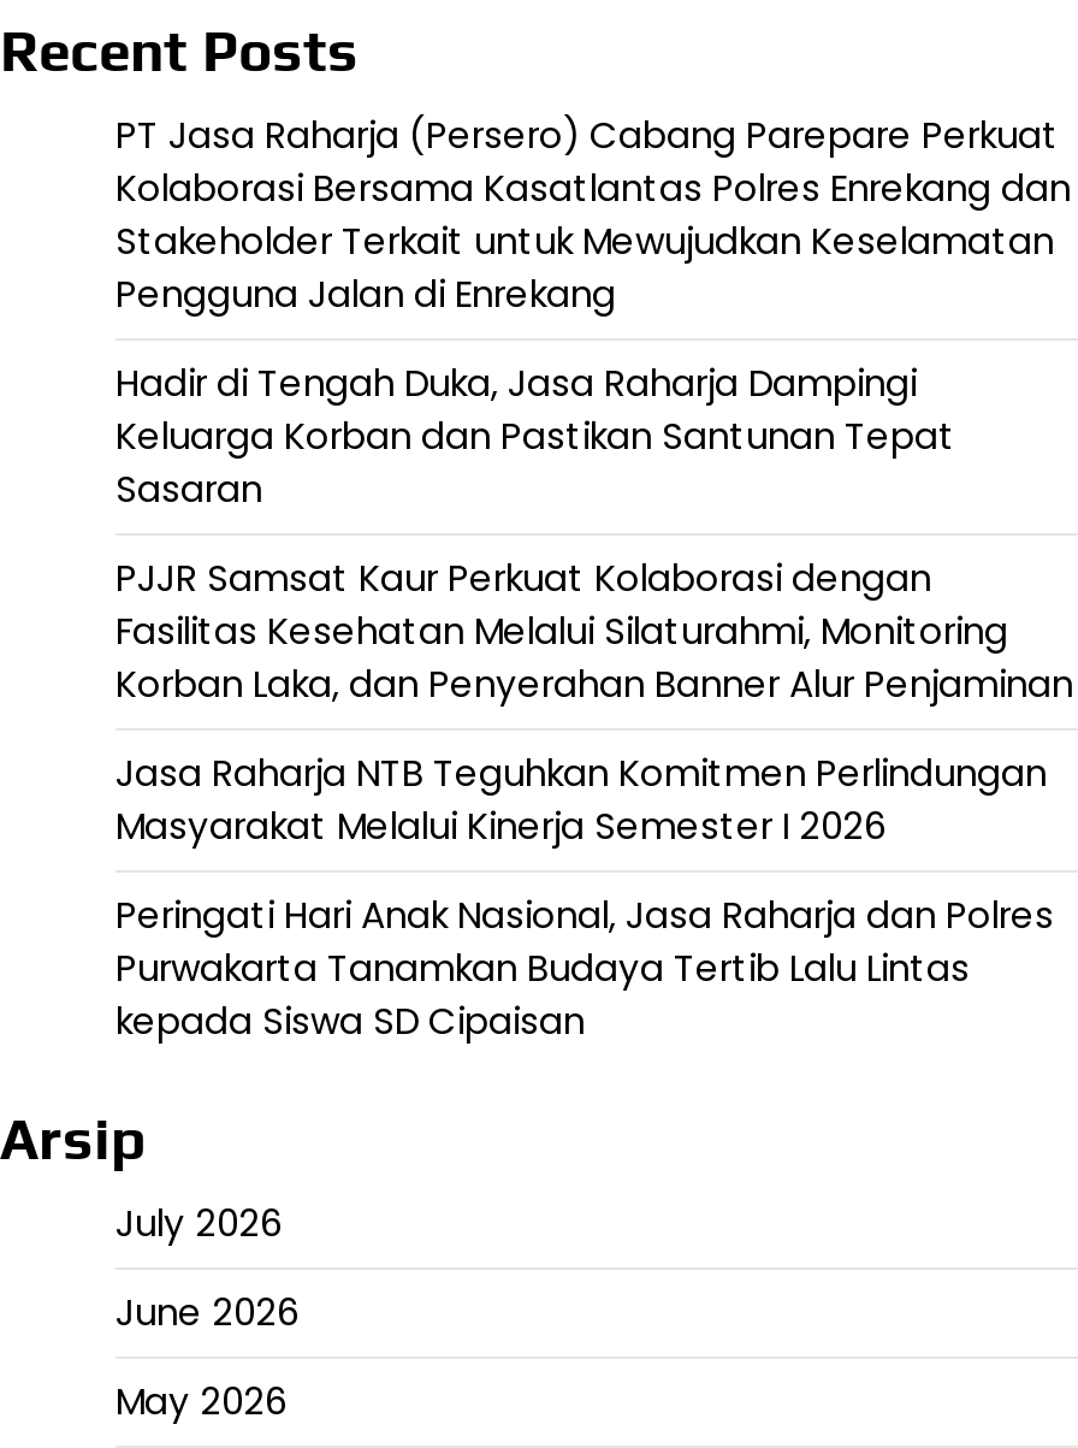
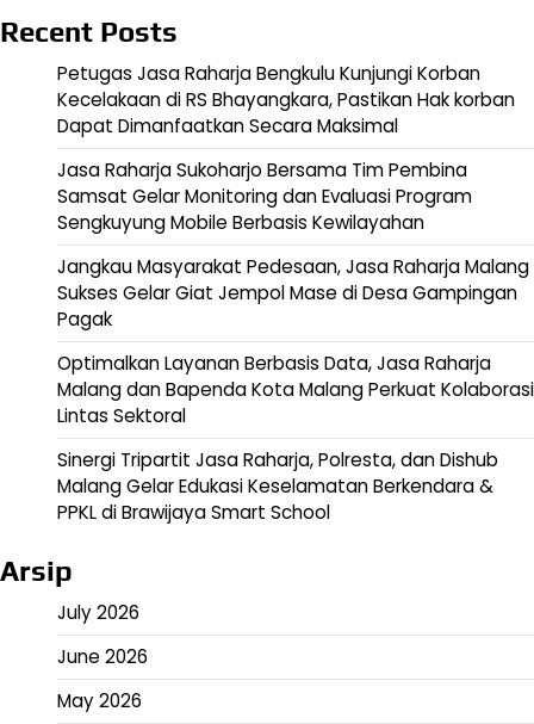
[115,110,1071,320] PT Jasa Raharja (Persero) Cabang Parepare Perkuat | Kolaborasi Bersama Kasatlantas Polres Enrekang dan | Stakeholder Terkait untuk Mewujudkan Keselamatan | Pengguna Jalan di Enrekang -> [57,61,515,139] Petugas Jasa Raharja Bengkulu Kunjungi Korban | Kecelakaan di RS Bhayangkara, Pastikan Hak korban | Dapat Dimanfaatkan Secara Maksimal
[115,358,955,515] Hadir di Tengah Duka, Jasa Raharja Dampingi | Keluarga Korban dan Pastikan Santunan Tepat | Sasaran -> [57,158,472,235] Jasa Raharja Sukoharjo Bersama Tim Pembina | Samsat Gelar Monitoring dan Evaluasi Program | Sengkuyung Mobile Berbasis Kewilayahan
[115,553,1073,710] PJJR Samsat Kaur Perkuat Kolaborasi dengan | Fasilitas Kesehatan Melalui Silaturahmi, Monitoring | Korban Laka, dan Penyerahan Banner Alur Penjaminan -> [57,255,529,332] Jangkau Masyarakat Pedesaan, Jasa Raharja Malang | Sukses Gelar Giat Jempol Mase di Desa Gampingan | Pagak
[115,748,1047,852] Jasa Raharja NTB Teguhkan Komitmen Perlindungan | Masyarakat Melalui Kinerja Semester I 2026 -> [57,351,534,429] Optimalkan Layanan Berbasis Data, Jasa Raharja | Malang dan Bapenda Kota Malang Perkuat Kolaborasi | Lintas Sektoral
[115,890,1054,1047] Peringati Hari Anak Nasional, Jasa Raharja dan Polres | Purwakarta Tanamkan Budaya Tertib Lalu Lintas | kepada Siswa SD Cipaisan -> [57,448,498,525] Sinergi Tripartit Jasa Raharja, Polresta, dan Dishub | Malang Gelar Edukasi Keselamatan Berkendara & | PPKL di Brawijaya Smart School

